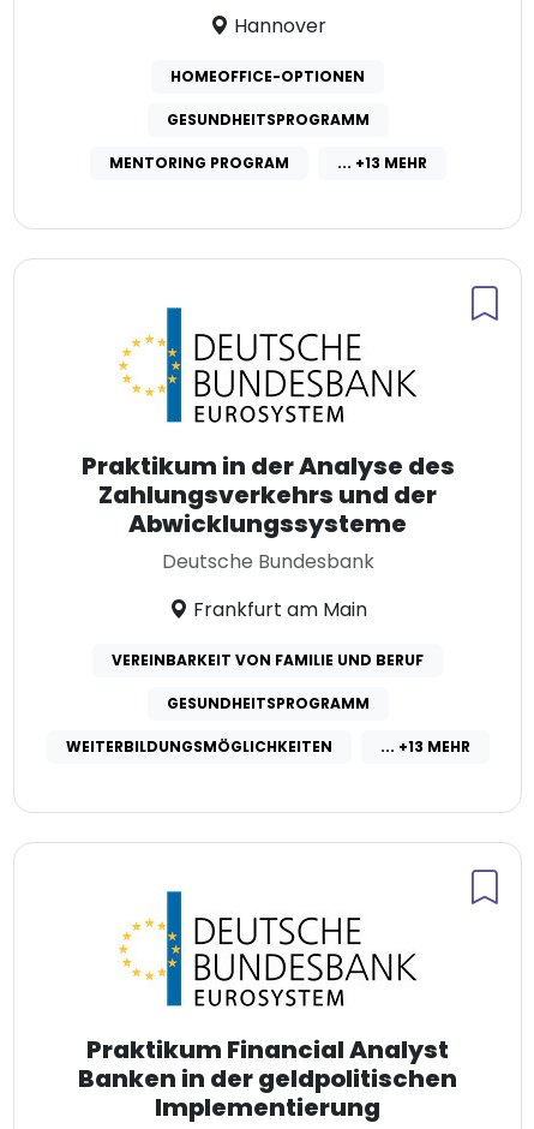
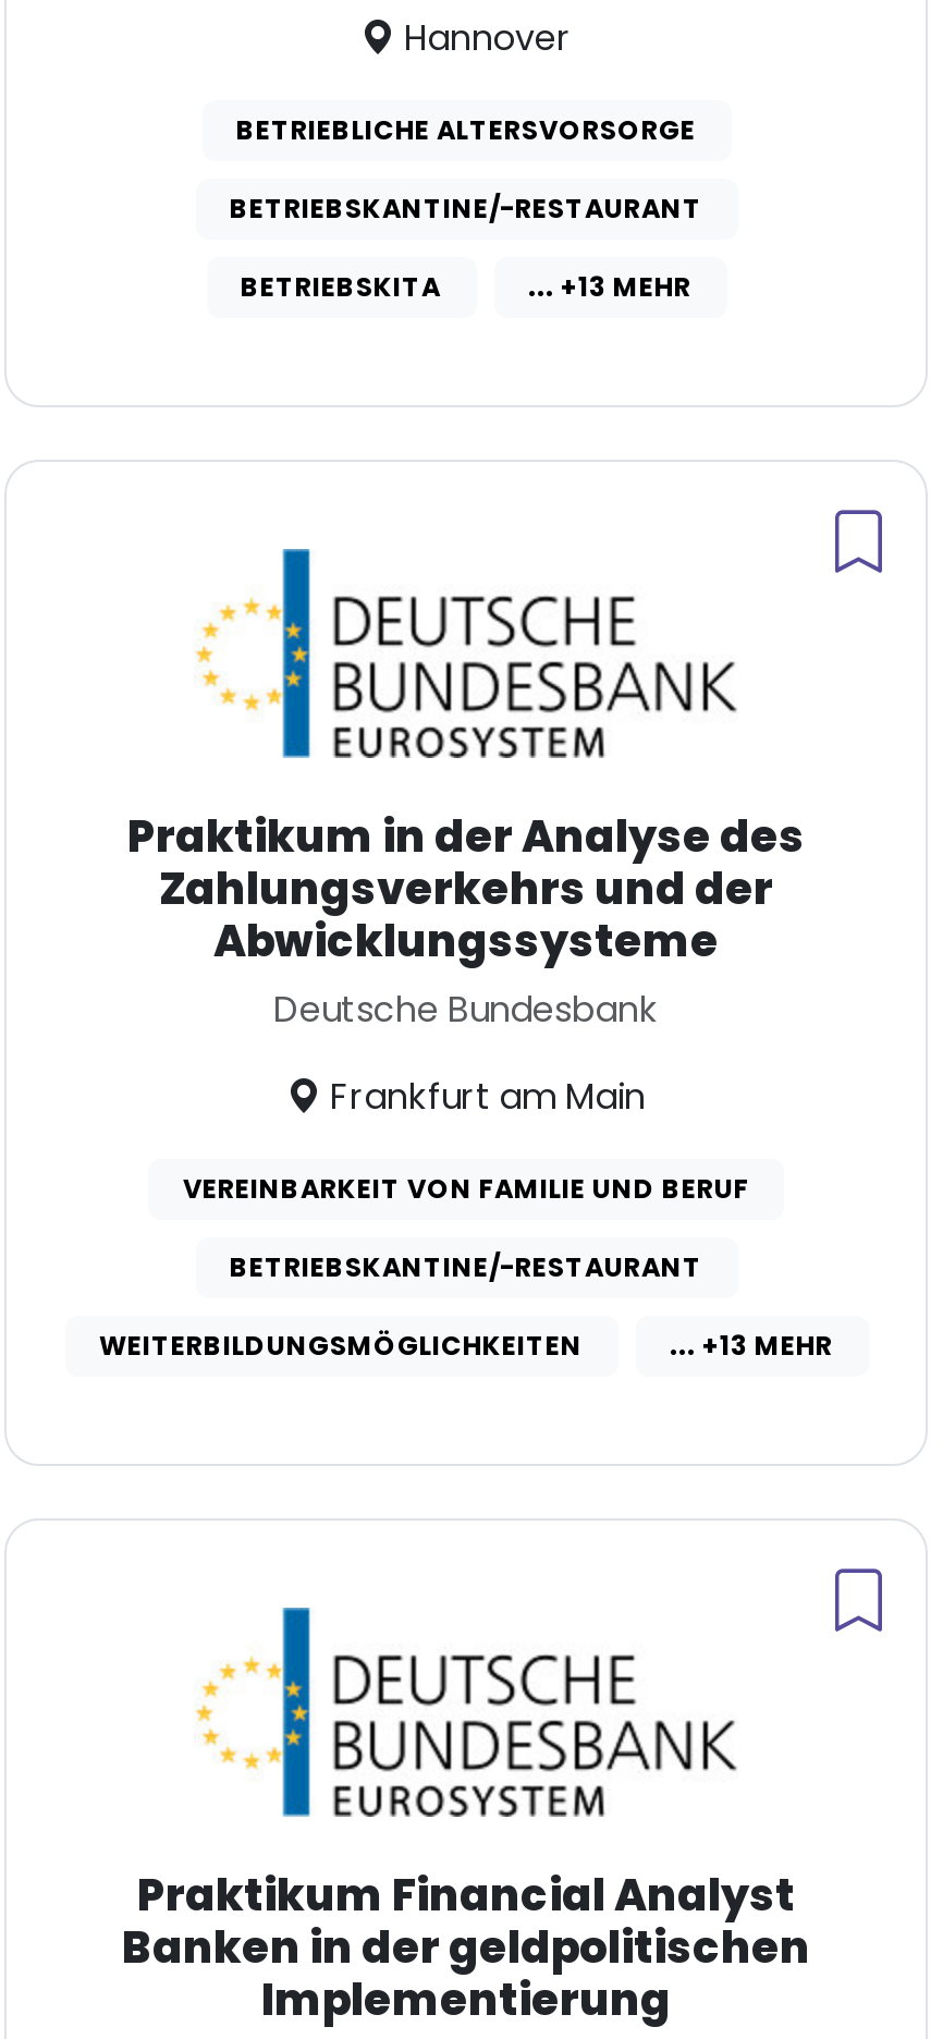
[170,66,365,87] HOMEOFFICE-OPTIONEN -> [236,111,696,148] BETRIEBLICHE ALTERSVORSORGE
[166,109,369,130] GESUNDHEITSPROGRAMM -> [230,190,702,227] BETRIEBSKANTINE/-RESTAURANT
[109,153,289,173] MENTORING PROGRAM -> [241,268,441,305] BETRIEBSKITA
[166,693,369,714] GESUNDHEITSPROGRAMM -> [230,1248,702,1285] BETRIEBSKANTINE/-RESTAURANT

